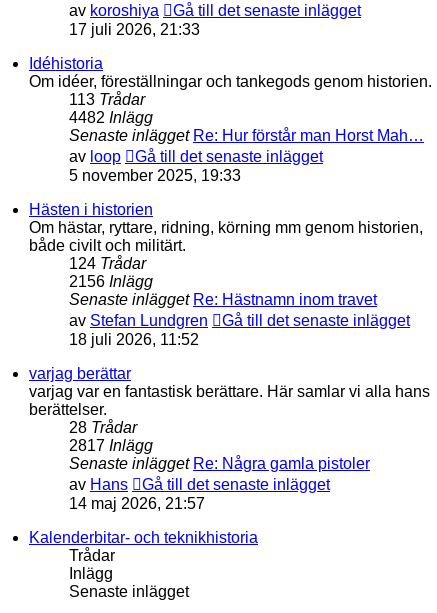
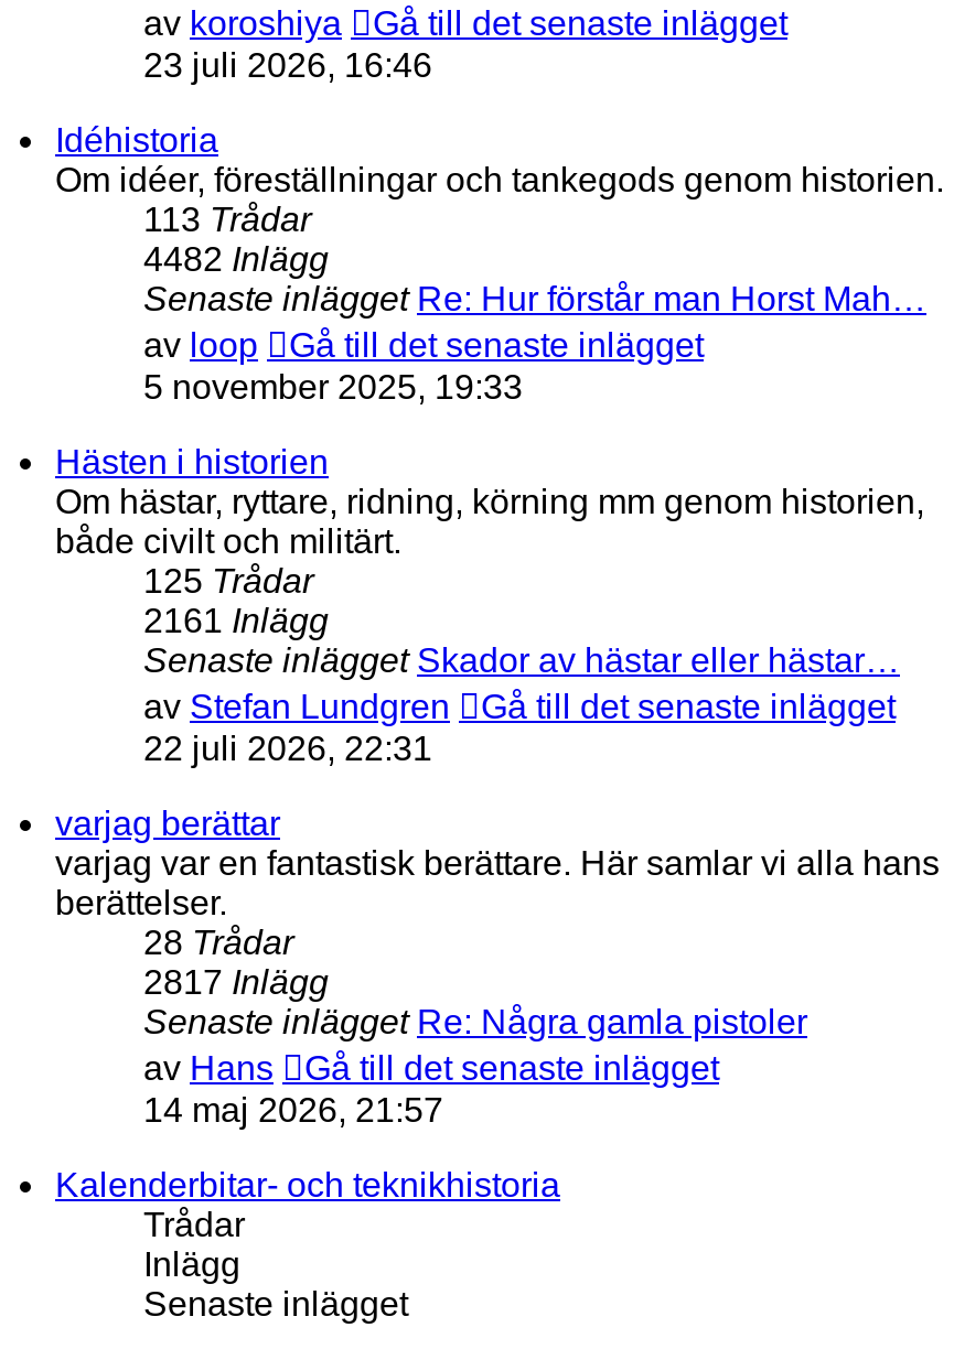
[69,21,200,38] 17 juli 2026, 21:33 -> [143,47,432,85] 23 juli 2026, 16:46
[69,255,377,308] 124 Trådar | 2156 Inlägg | Senaste inlägget Re: Hästnamn inom travet -> [143,563,900,680] 125 Trådar | 2161 Inlägg | Senaste inlägget Skador av hästar eller hästar…
[69,331,199,348] 18 juli 2026, 11:52 -> [143,731,432,768] 22 juli 2026, 22:31

